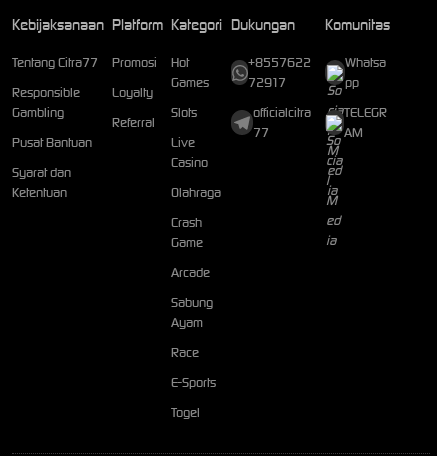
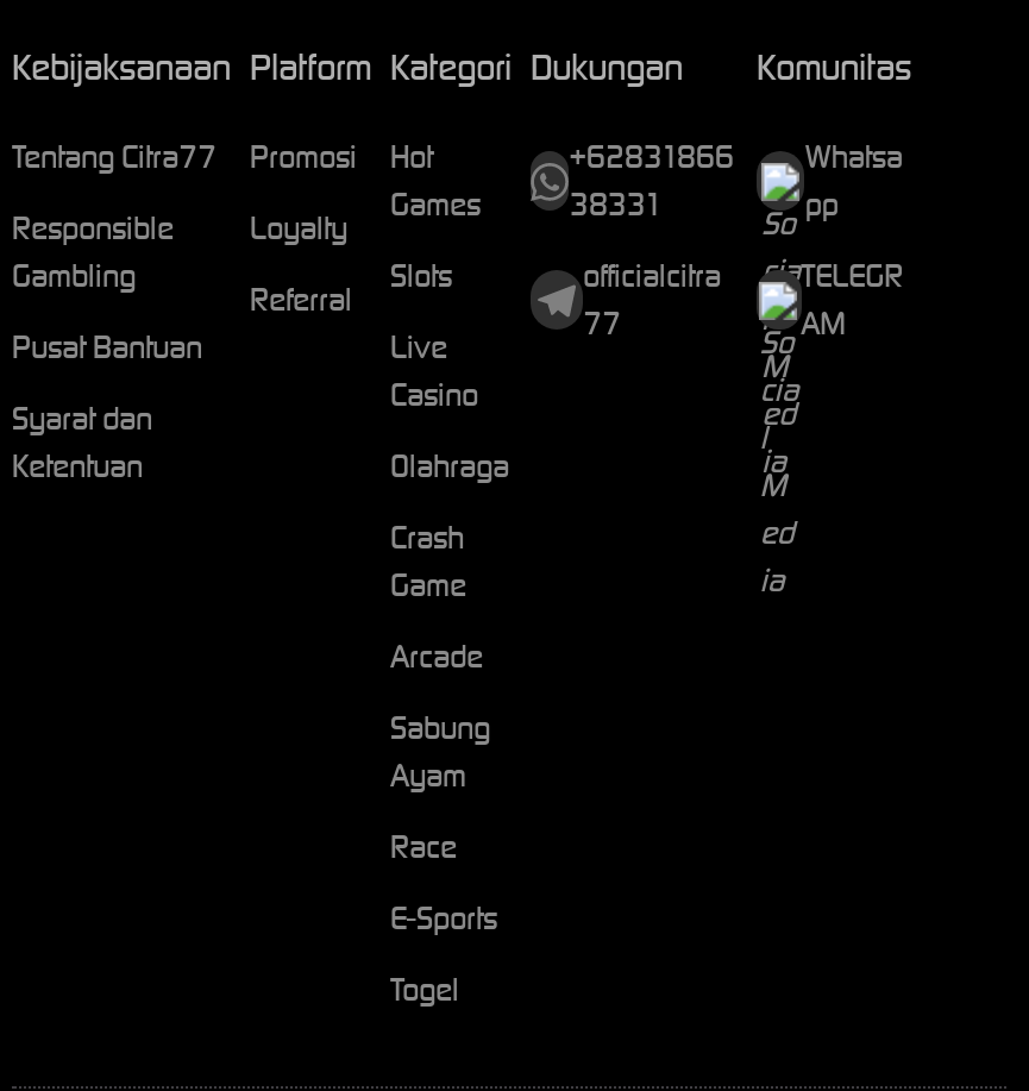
[248,54,386,71] +8557622 Whatsa -> [570,136,902,177] +62831866 Whatsa
[248,74,286,91] 72917 -> [570,184,662,224] 38331

